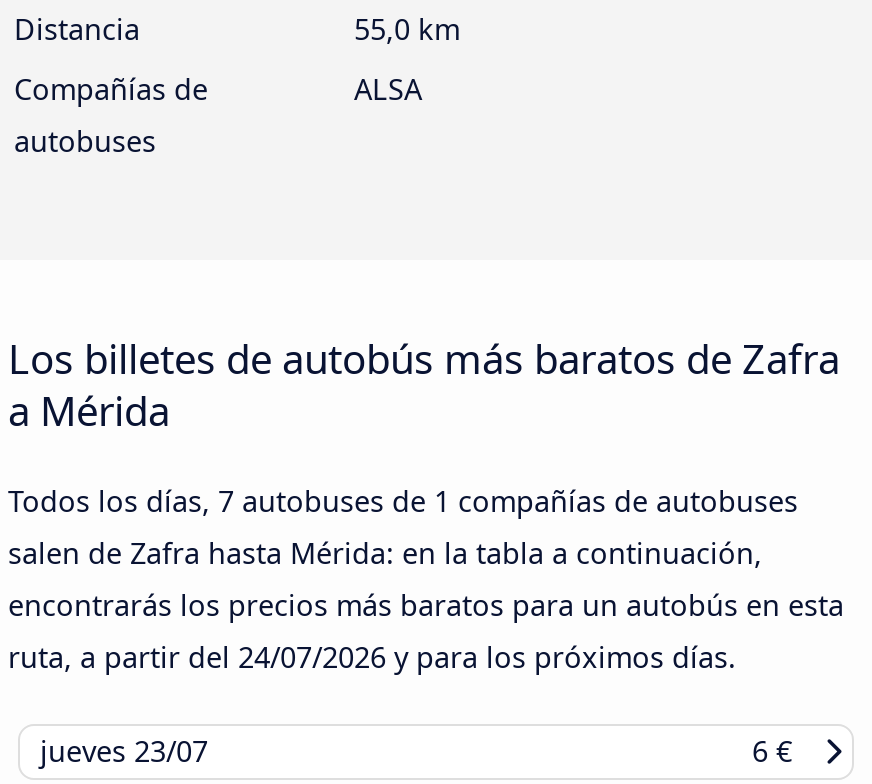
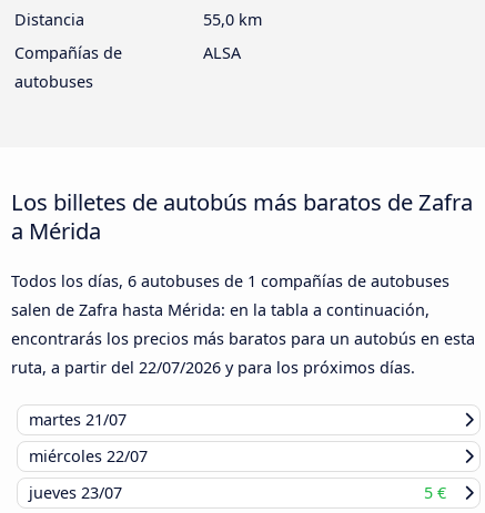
[8,483,798,521] Todos los días, 7 autobuses de 1 compañías de autobuses -> [11,271,449,292] Todos los días, 6 autobuses de 1 compañías de autobuses
[8,639,736,677] ruta, a partir del 24/07/2026 y para los próximos días. -> [11,357,415,467] ruta, a partir del 22/07/2026 y para los próximos días. | martes 21/07 | miércoles 22/07
[752,733,792,771] 6 € -> [424,482,446,503] 5 €

